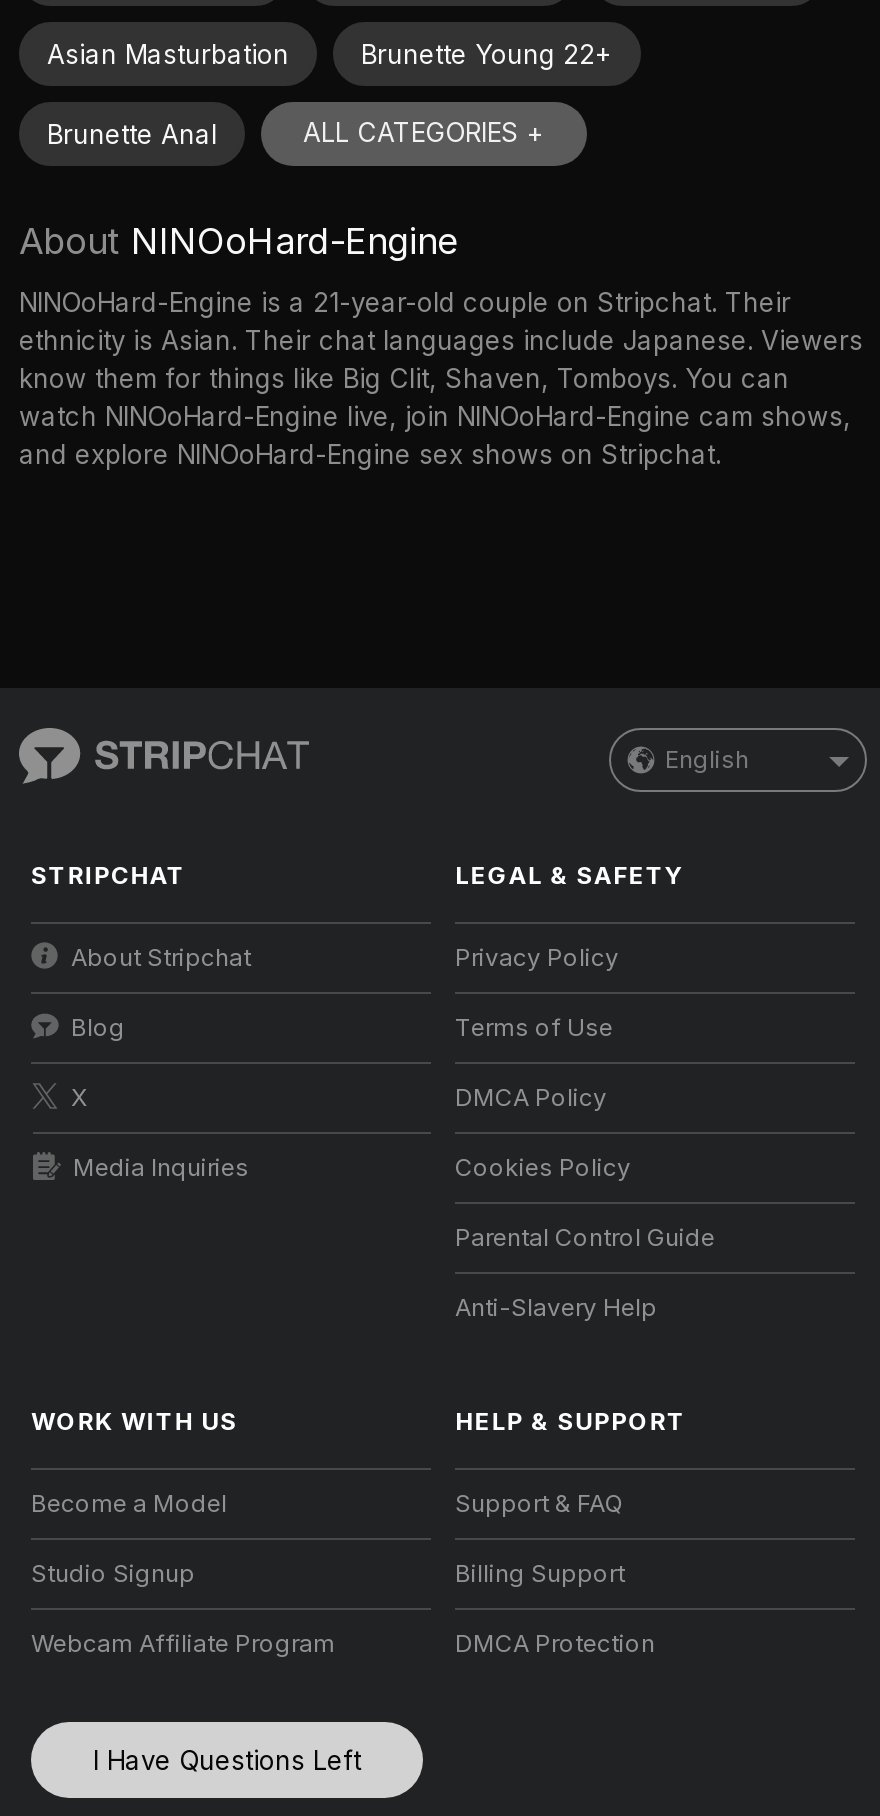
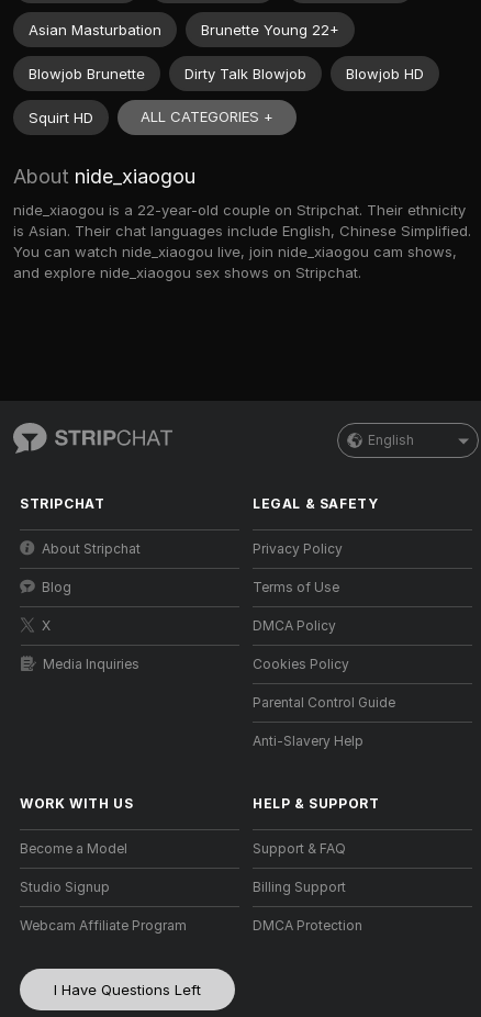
[47,118,217,150] Brunette Anal -> [29,65,424,126] Blowjob Brunette | Dirty Talk Blowjob | Blowjob HD | Squirt HD
moved [303,117,545,149] -> [141,108,273,126]: ALL CATEGORIES +
[19,221,457,263] About NINOoHard-Engine -> [13,165,195,188] About nide_xiaogou
[19,287,863,471] NINOoHard-Engine is a 21-year-old couple on Stripchat. Their | ethnicity is Asian. Their chat languages include Japanese. Viewers | know them for things like Big Clit, Shaven, Tomboys. You can | watch NINOoHard-Engine live, join NINOoHard-Engine cam shows, | and explore NINOoHard-Engine sex shows on Stripchat. -> [13,201,471,281] nide_xiaogou is a 22-year-old couple on Stripchat. Their ethnicity | is Asian. Their chat languages include English, Chinese Simplified. | You can watch nide_xiaogou live, join nide_xiaogou cam shows, | and explore nide_xiaogou sex shows on Stripchat.

